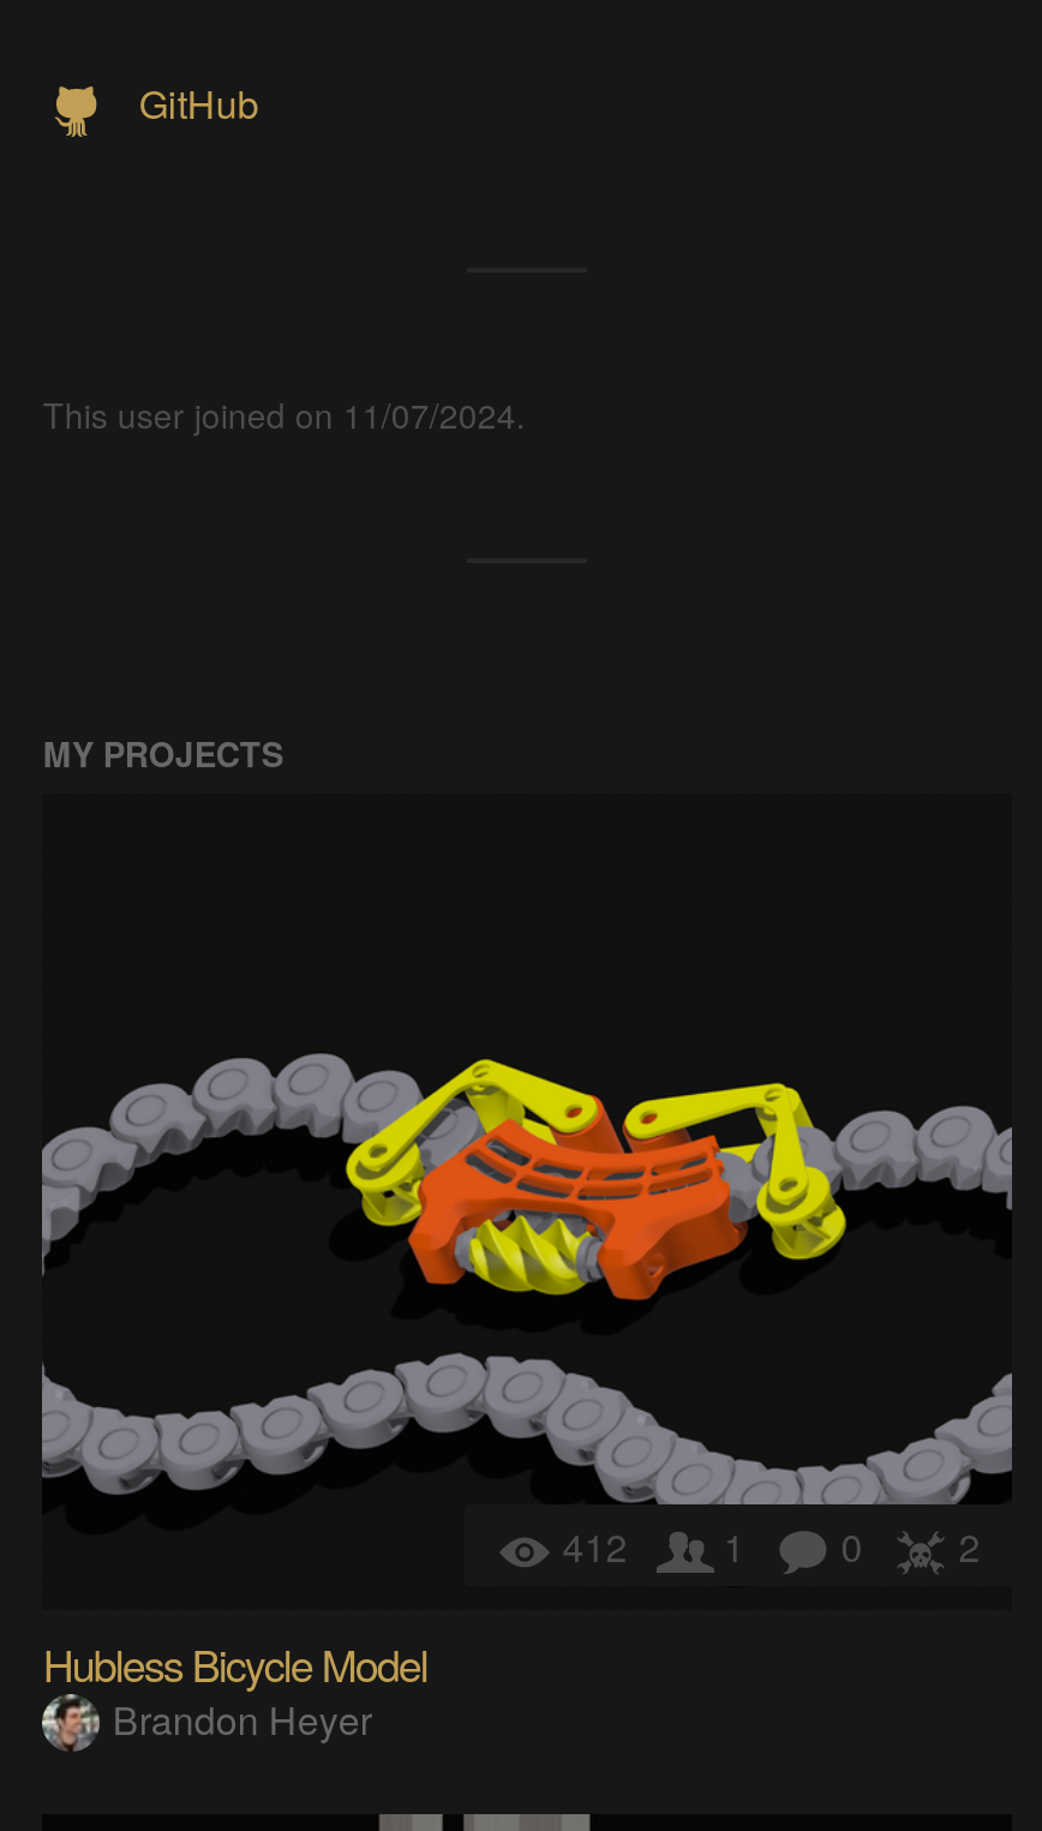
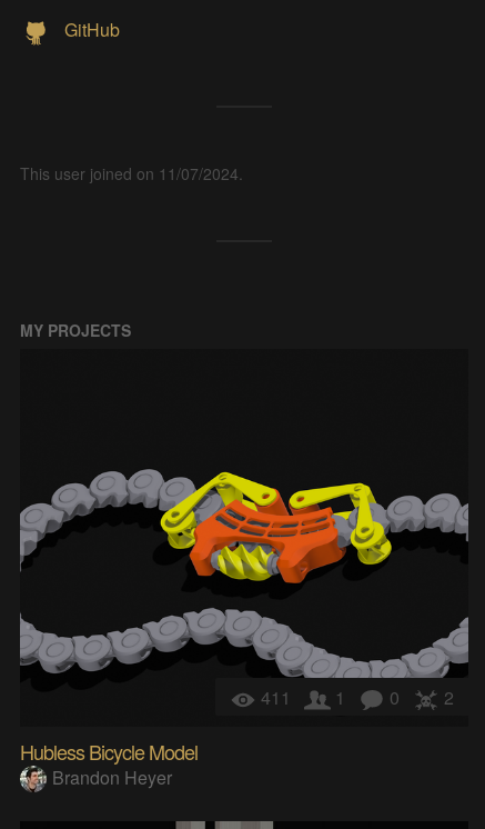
[553,1519,980,1574] 412 1 0 2 -> [256,684,454,710] 411 1 0 2

